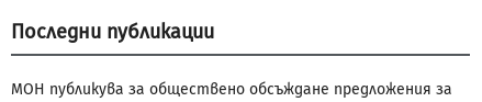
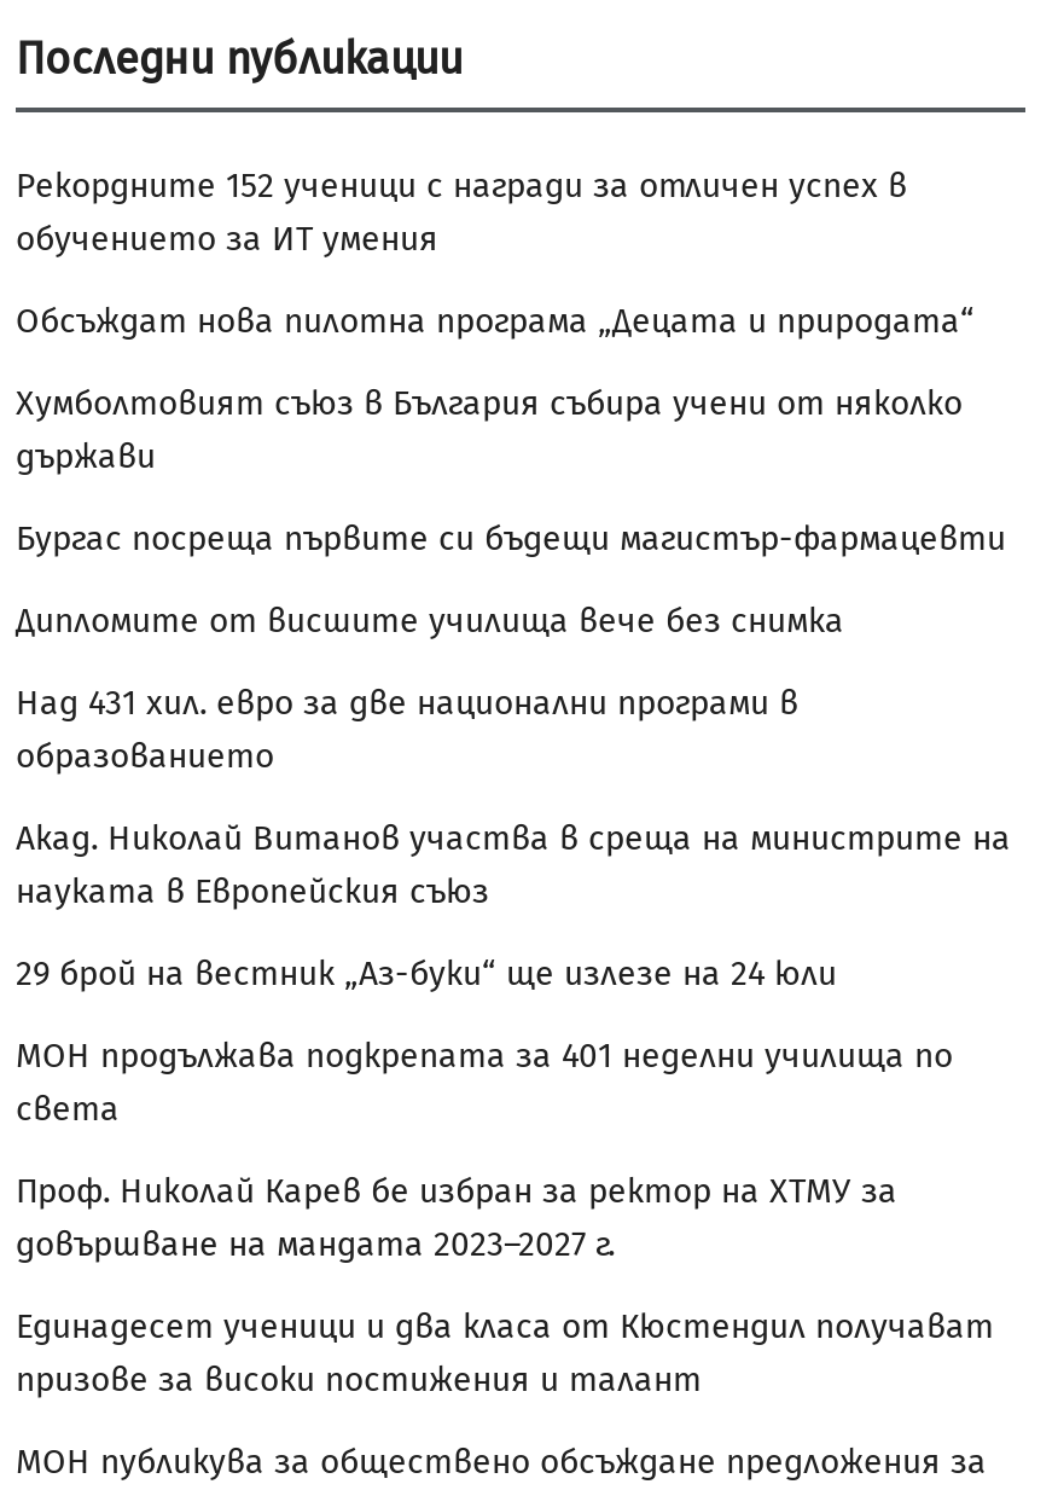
none -> [16,166,1011,1401] Рекордните 152 ученици с награди за отличен успех в | обучението за ИТ умения | Обсъждат нова пилотна програма „Децата и природата“ | Хумболтовият съюз в България събира учени от няколко | държави | Бургас посреща първите си бъдещи магистър-фармацевти | Дипломите от висшите училища вече без снимка | Над 431 хил. евро за две национални програми в | образованието | Акад. Николай Витанов участва в среща на министрите на | науката в Европейския съюз | 29 брой на вестник „Аз-буки“ ще излезе на 24 юли | МОН продължава подкрепата за 401 неделни училища по | света | Проф. Николай Карев бе избран за ректор на ХТМУ за | довършване на мандата 2023–2027 г. | Единадесет ученици и два класа от Кюстендил получават | призове за високи постижения и талант

